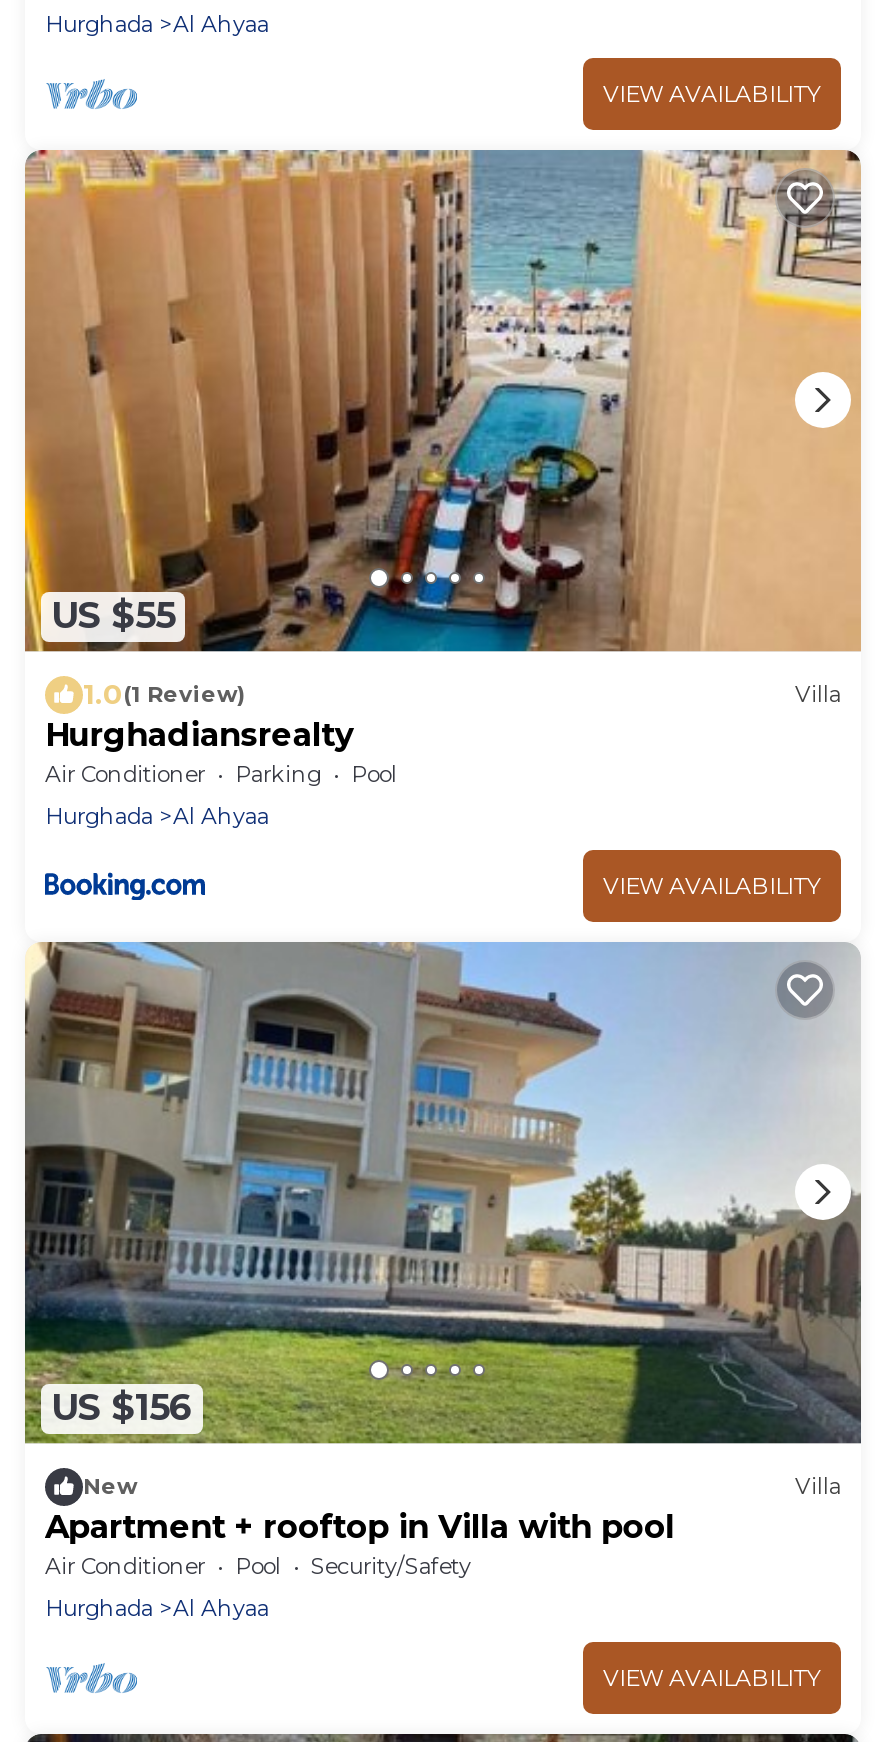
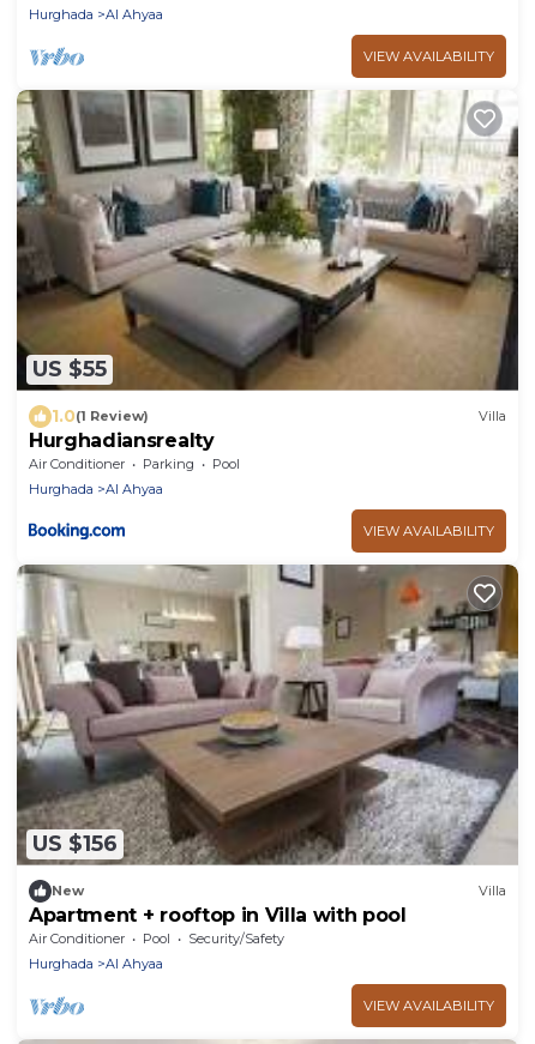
[23,148,863,654] [image] -> [16,89,519,392] [image]
[23,942,861,1444] [image] -> [17,563,519,865] [image]

